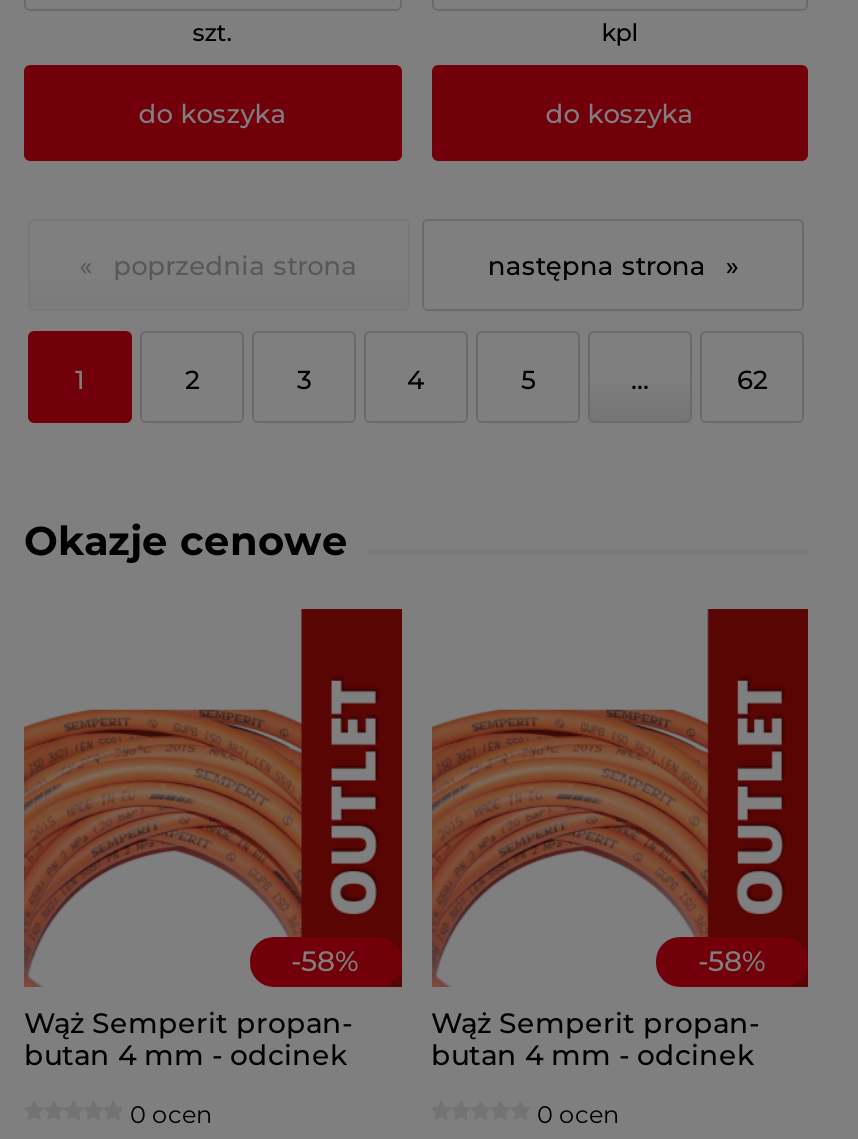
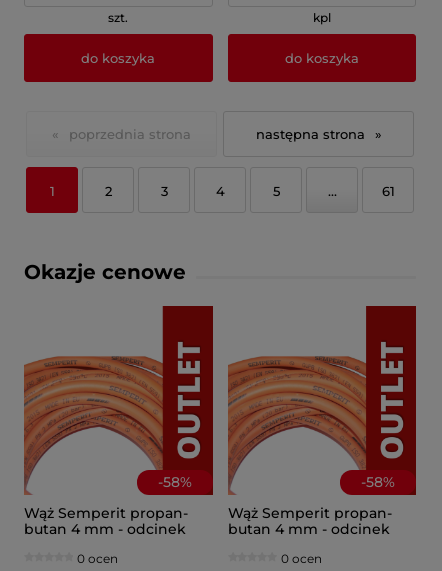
[737,363,767,395] 62 -> [381,183,394,199] 61

